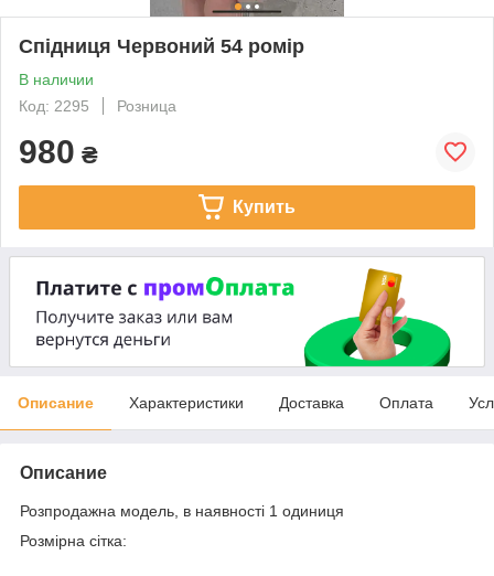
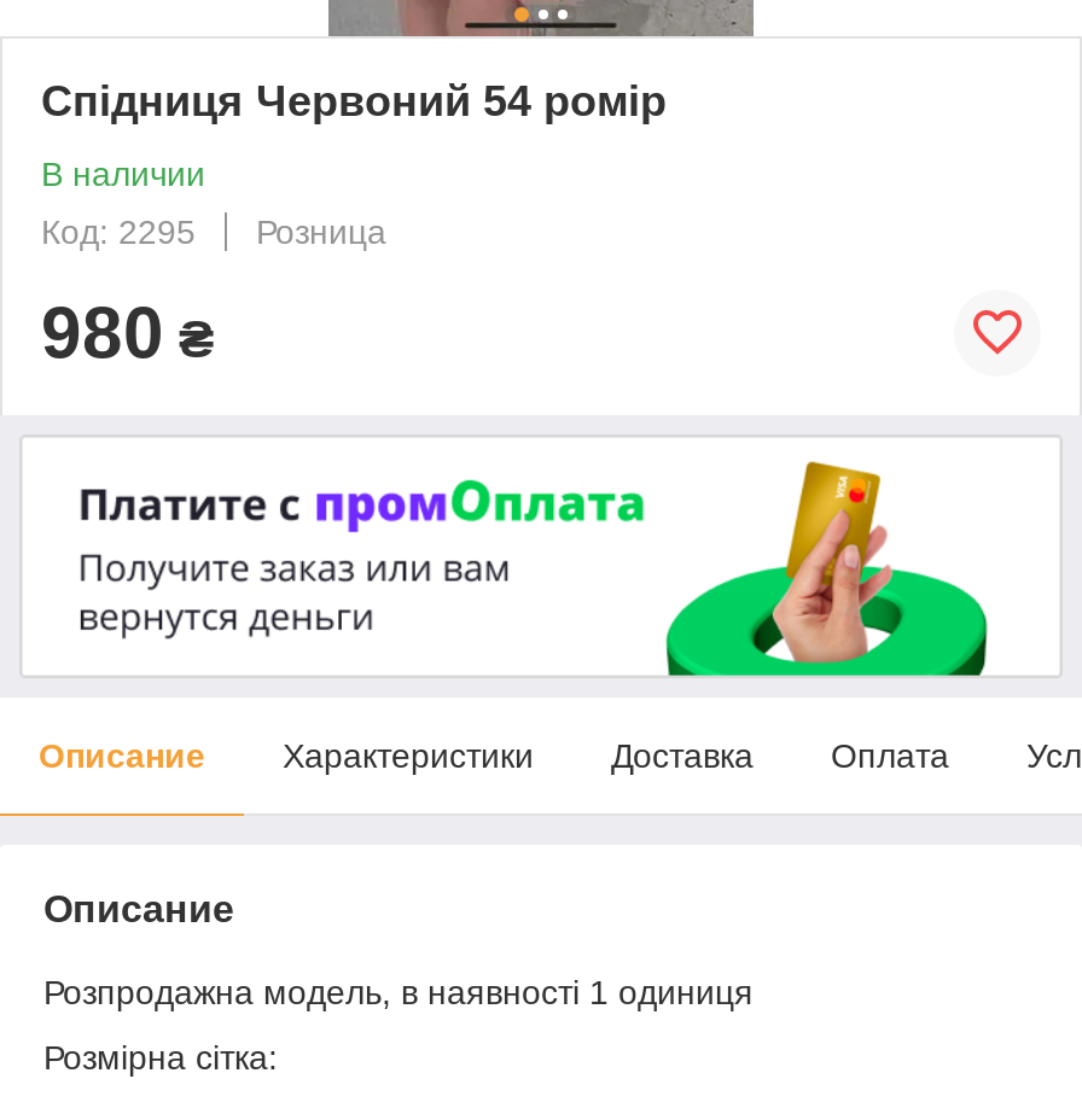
[233,197,295,216] Купить -> none

